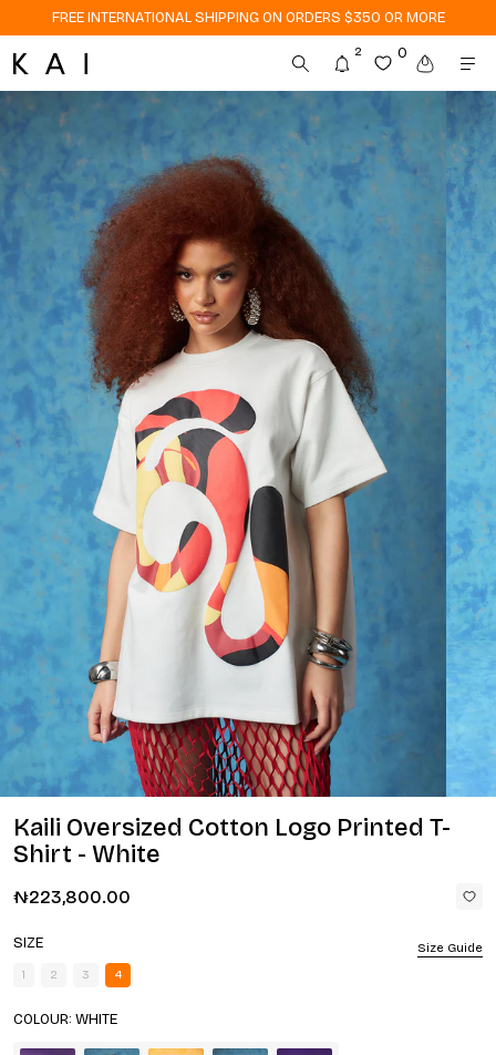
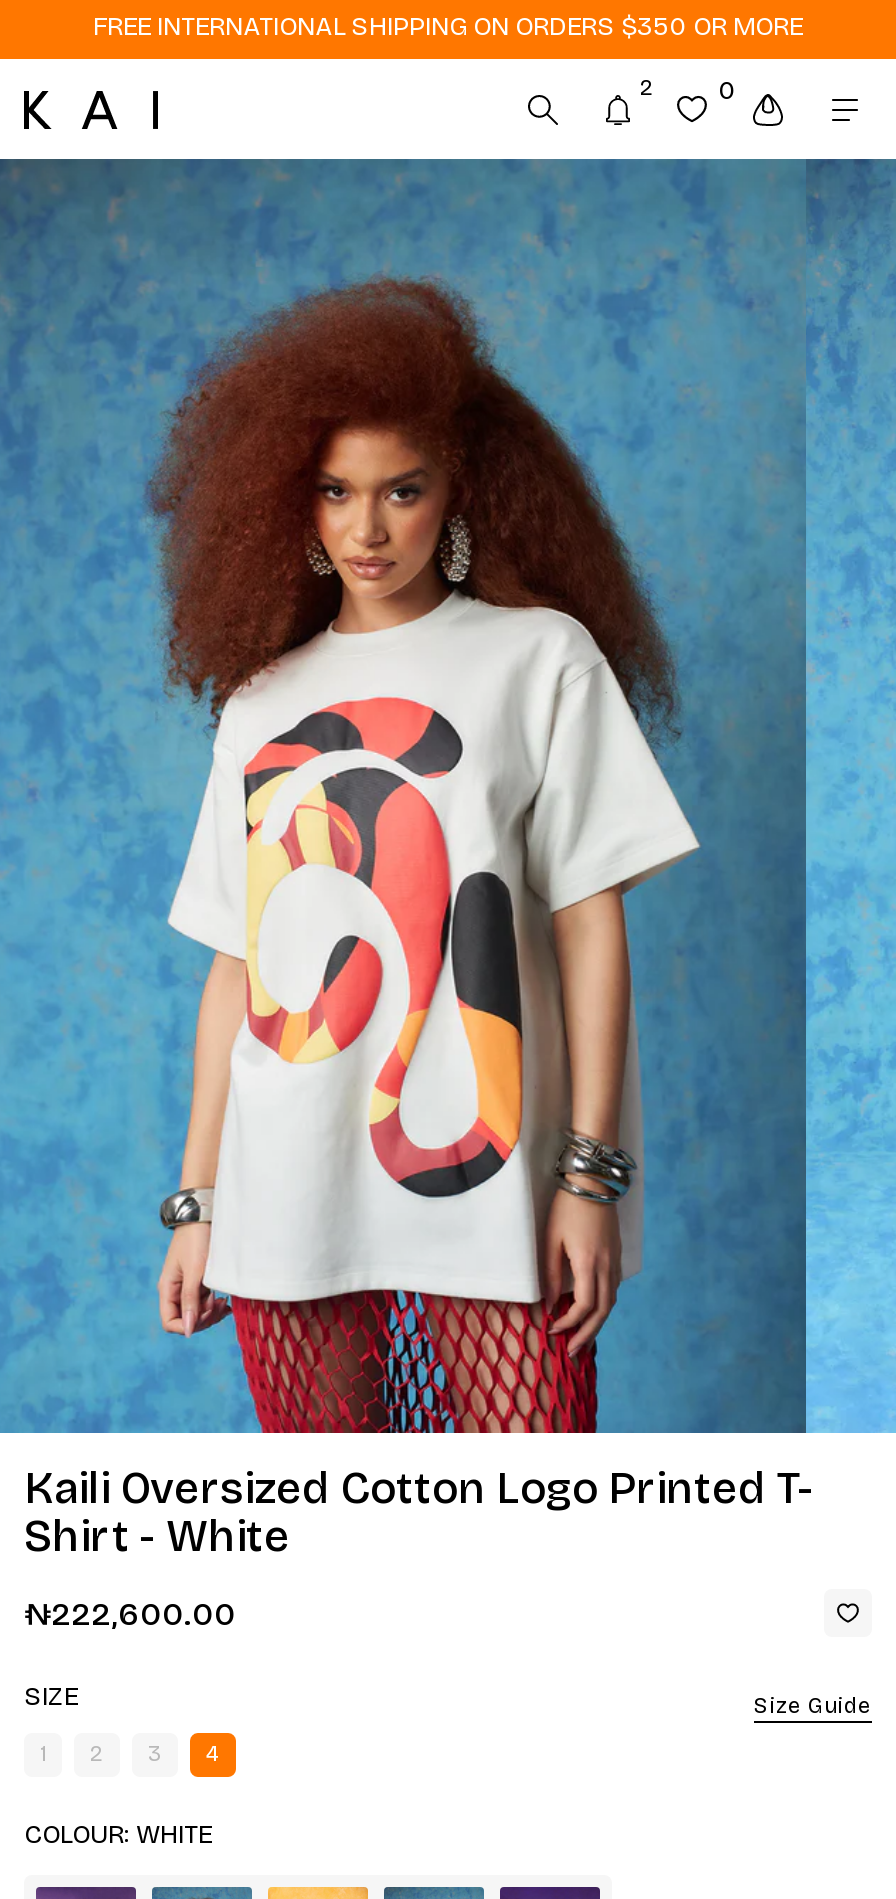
[13,887,131,908] ₦223,800.00 -> [24,1595,236,1633] ₦222,600.00

